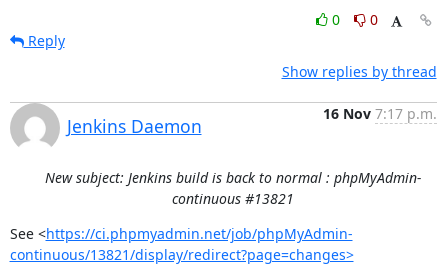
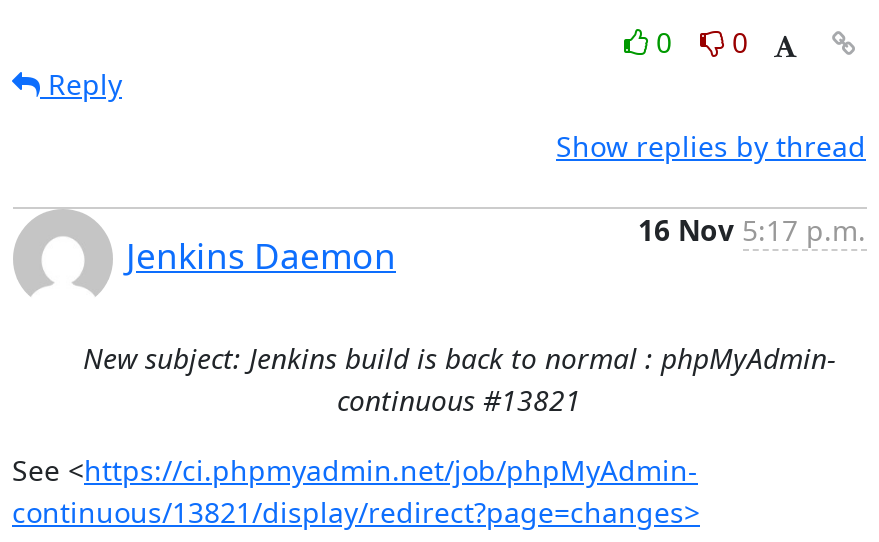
[322,103,436,122] 16 Nov 7:17 p.m. -> [638,210,866,248] 16 Nov 5:17 p.m.

